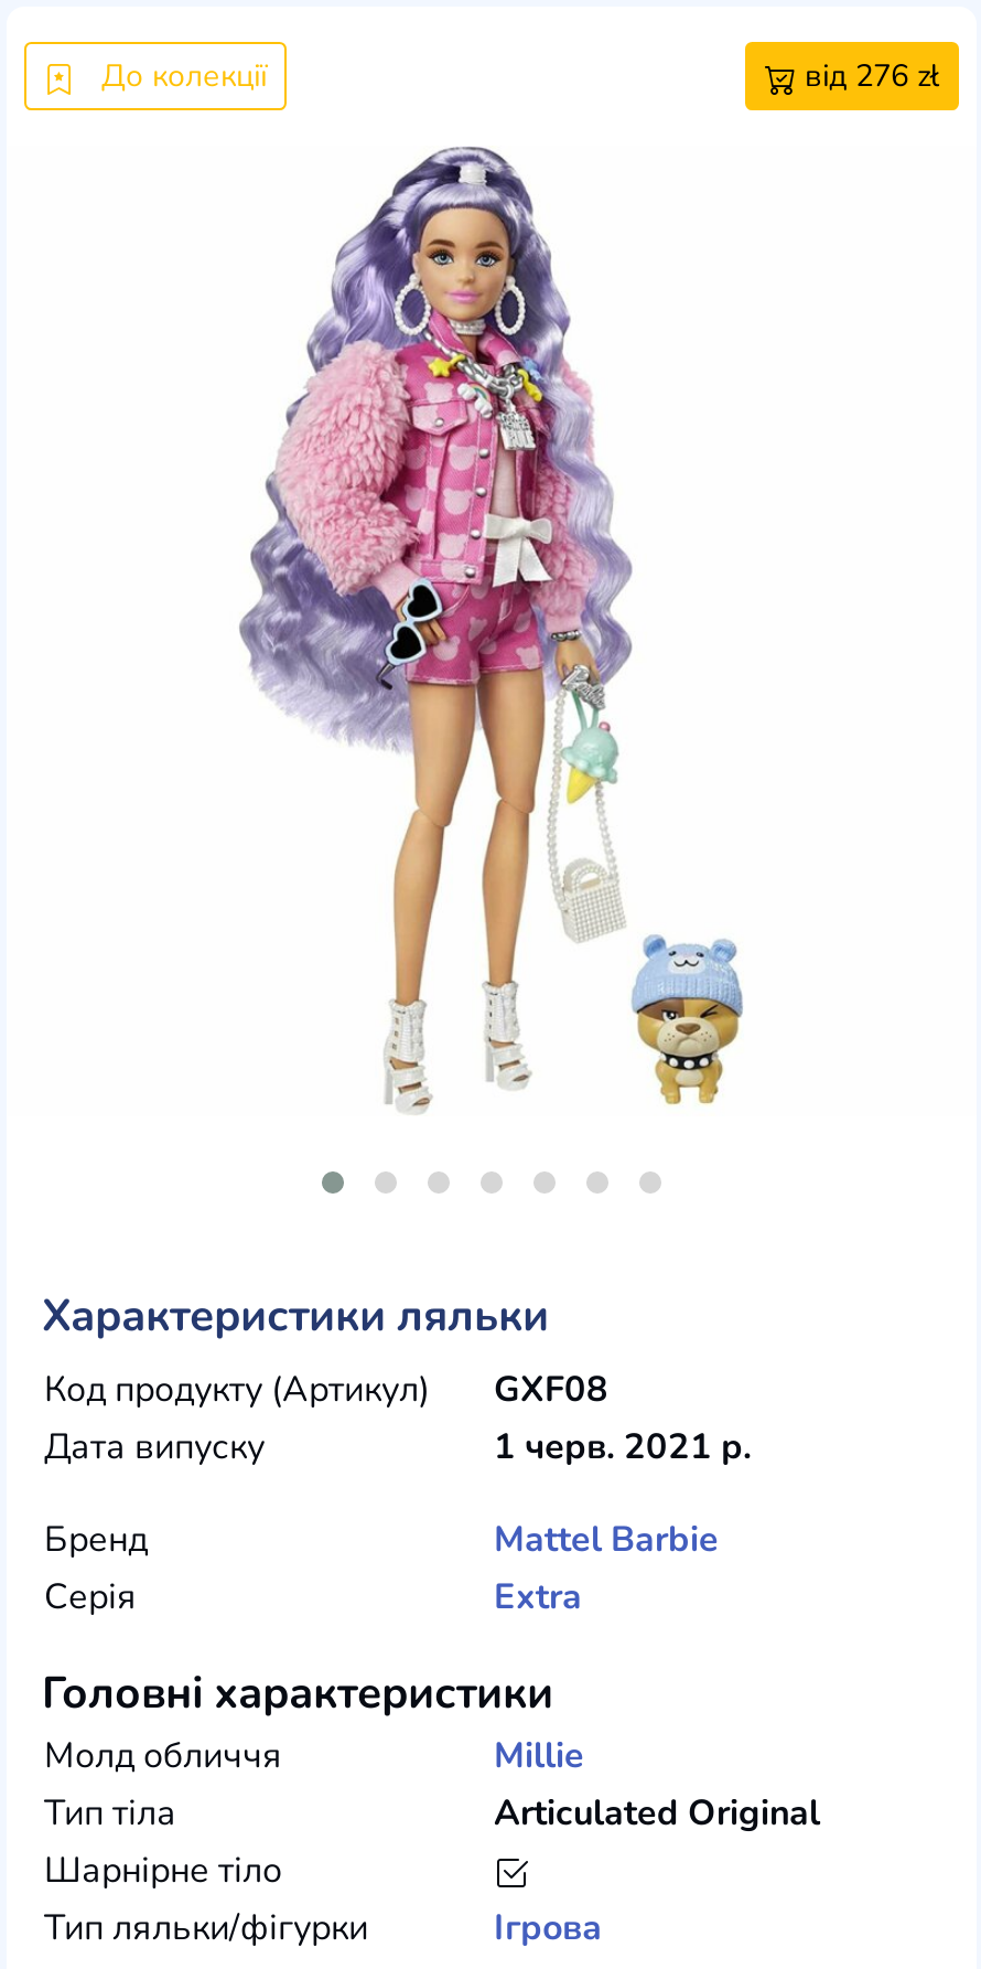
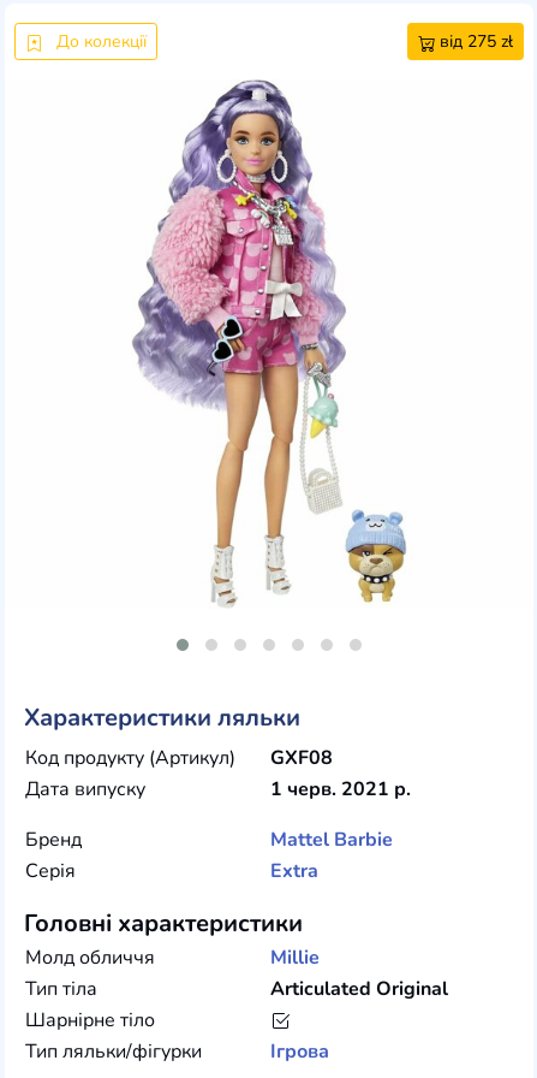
[805,55,939,97] від 276 zł -> [440,30,513,53] від 275 zł

